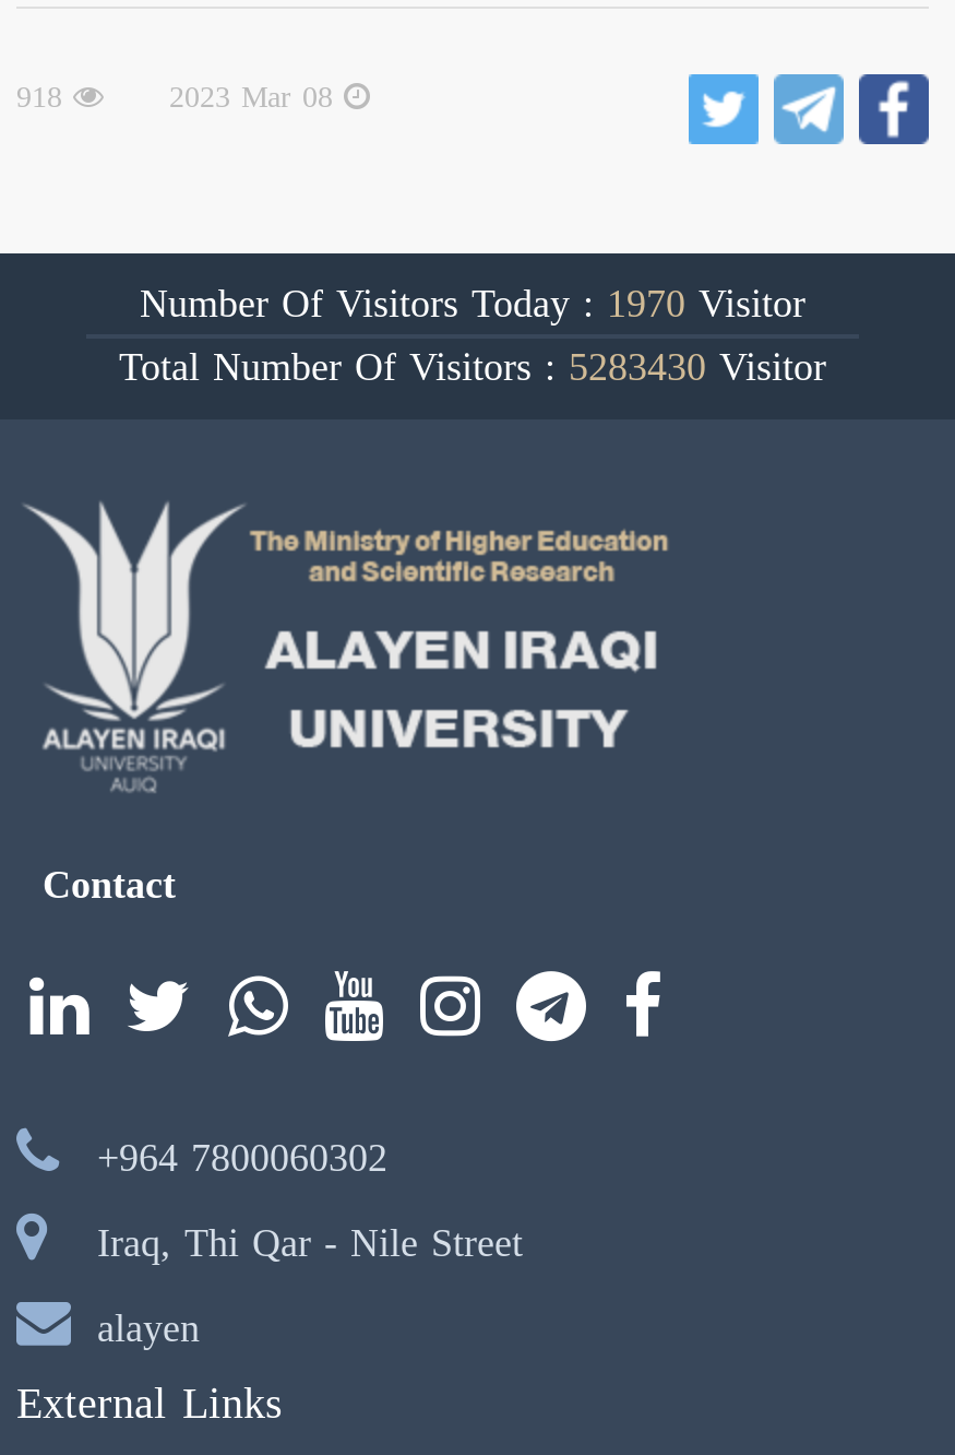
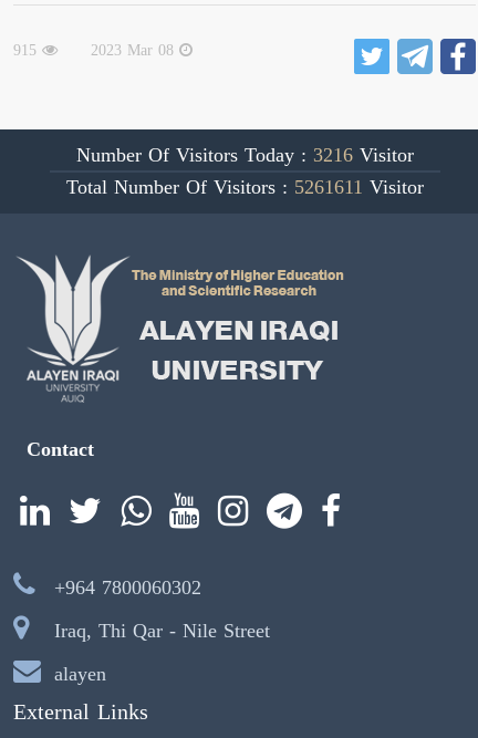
[16,67,344,126] 918 2023 Mar 08 -> [13,35,179,65] 915 2023 Mar 08
[140,267,805,341] Number Of Visitors Today : 1970 Visitor -> [76,136,413,174] Number Of Visitors Today : 3216 Visitor
[119,331,826,405] Total Number Of Visitors : 5283430 Visitor -> [66,169,423,206] Total Number Of Visitors : 5261611 Visitor

